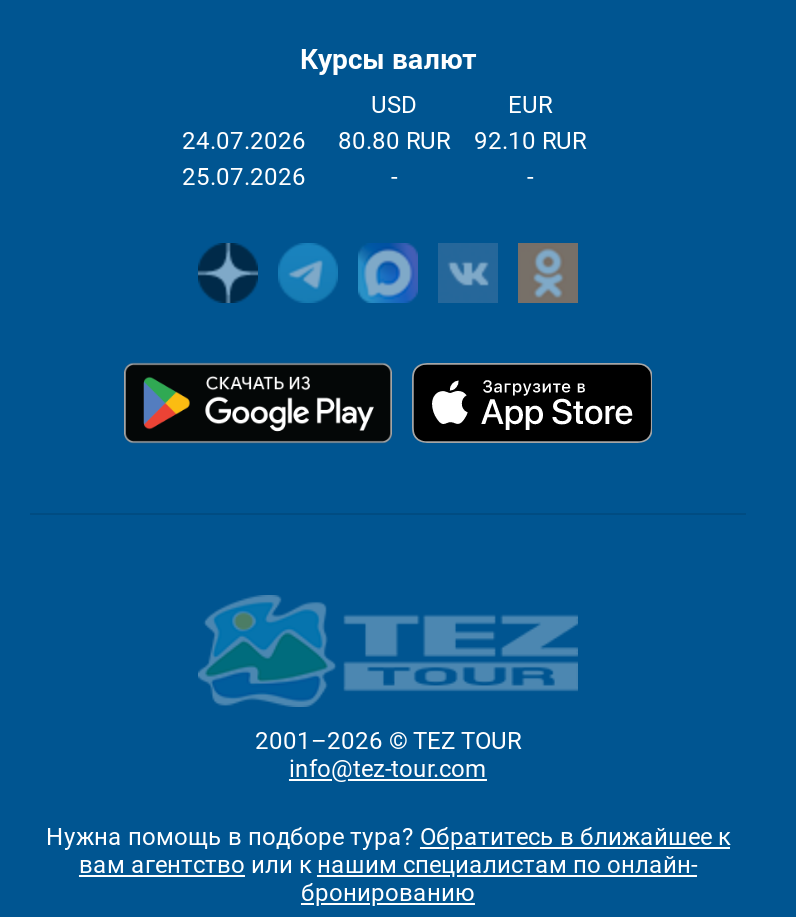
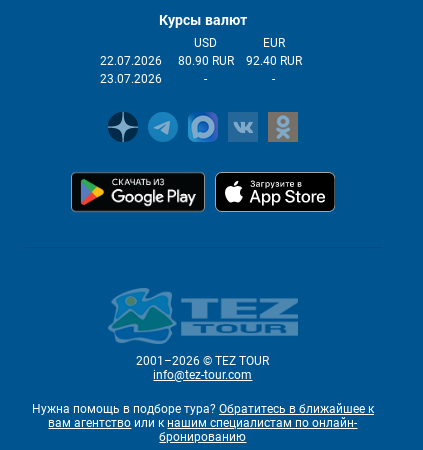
[182,127,306,155] 24.07.2026 -> [100,54,162,68] 22.07.2026
[338,127,450,155] 80.80 RUR -> [178,54,234,68] 80.90 RUR
[474,127,586,155] 92.10 RUR -> [246,54,302,68] 92.40 RUR
[182,163,306,191] 25.07.2026 -> [100,72,162,86] 23.07.2026

